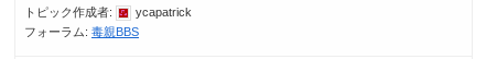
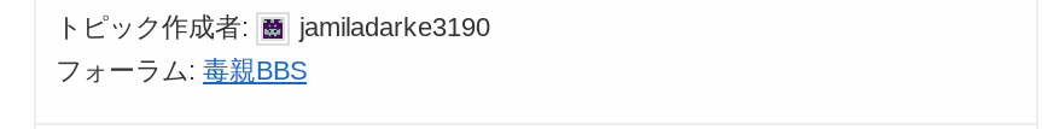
[136,6,192,19] ycapatrick -> [299,13,490,42] jamiladarke3190

